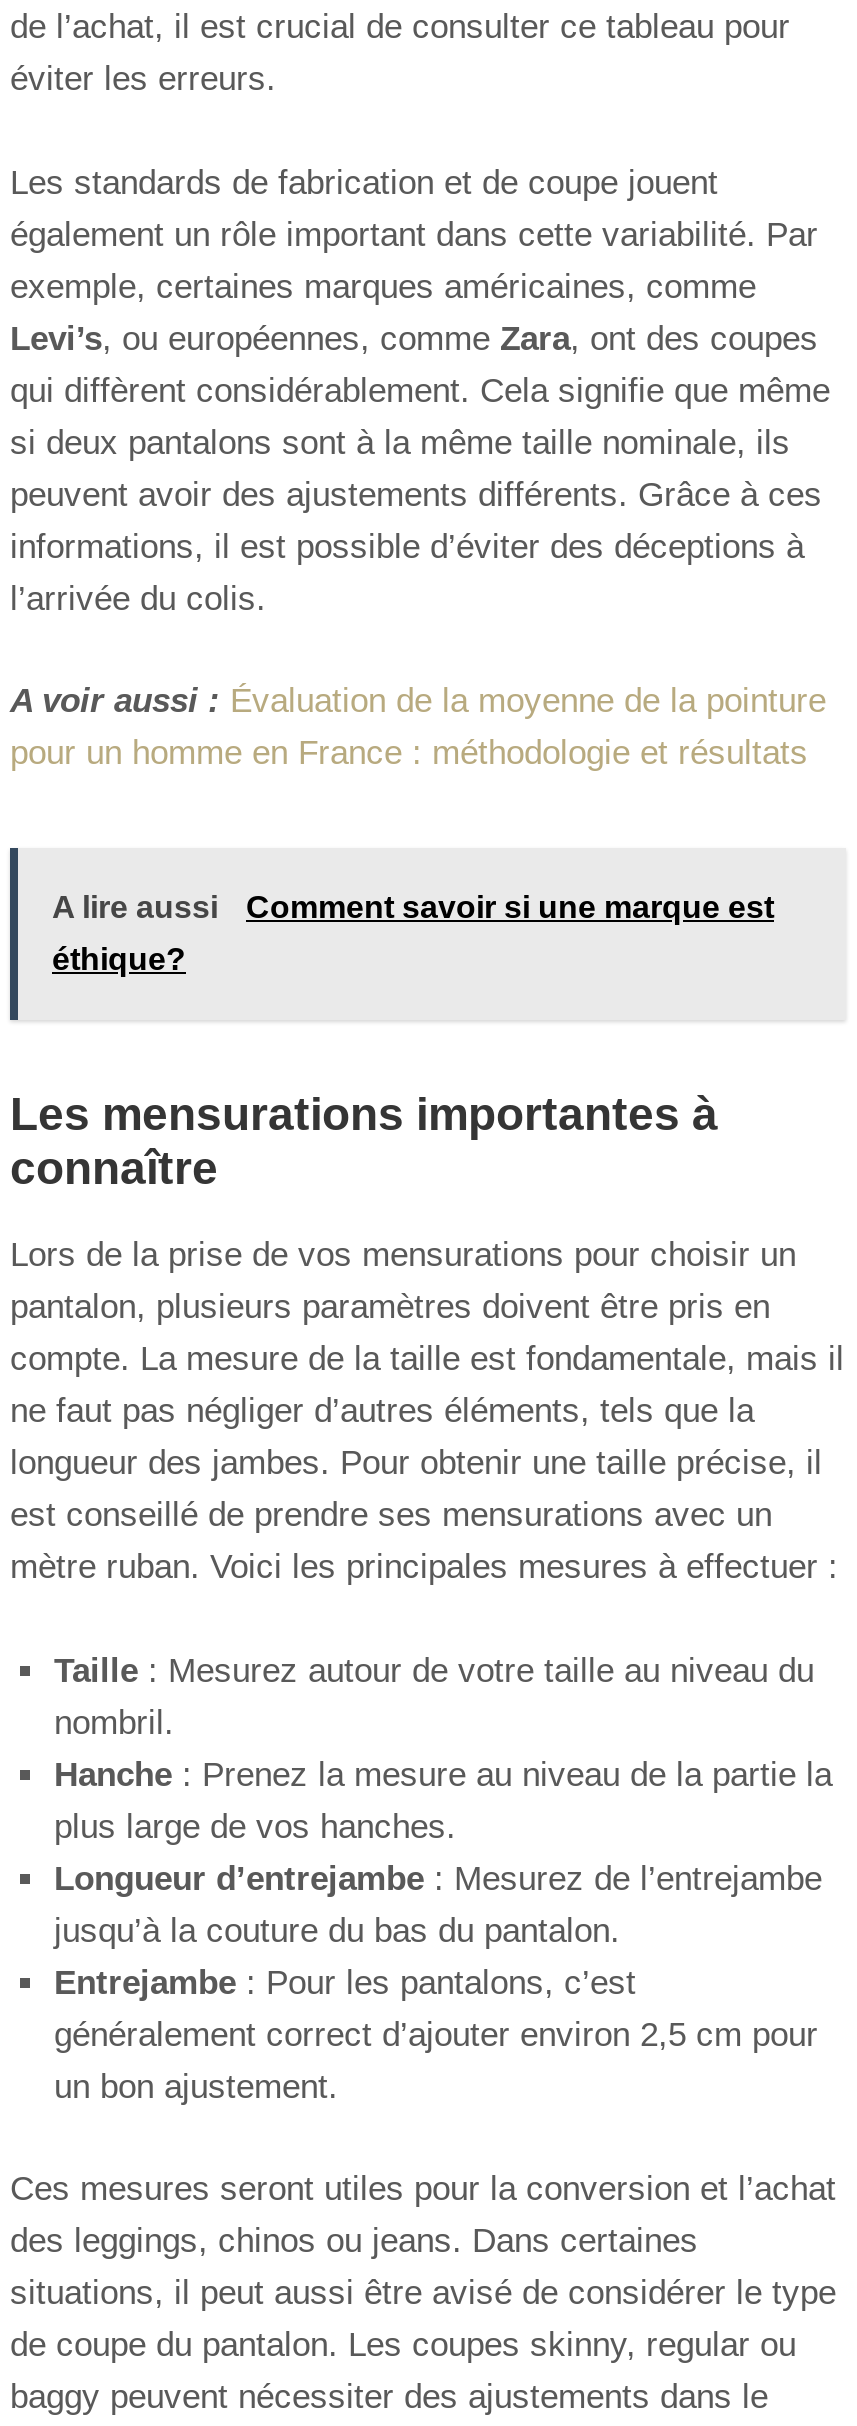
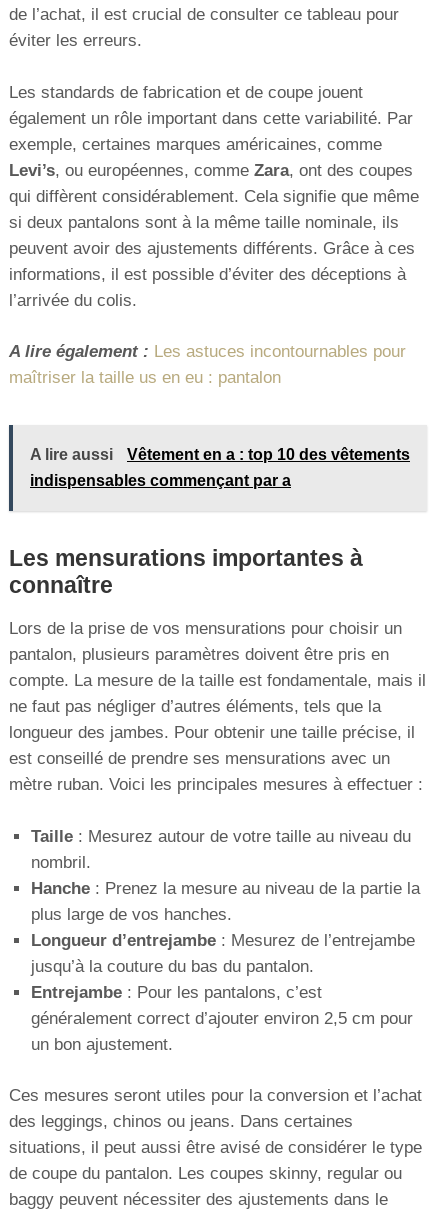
[10,683,826,773] A voir aussi : Évaluation de la moyenne de la pointure | pour un homme en France : méthodologie et résultats -> [9,342,406,387] A lire également : Les astuces incontournables pour | maîtriser la taille us en eu : pantalon
[52,891,774,925] A lire aussi Comment savoir si une marque est -> [30,446,410,463] A lire aussi Vêtement en a : top 10 des vêtements
[52,943,186,977] éthique? -> [30,472,291,489] indispensables commençant par a

